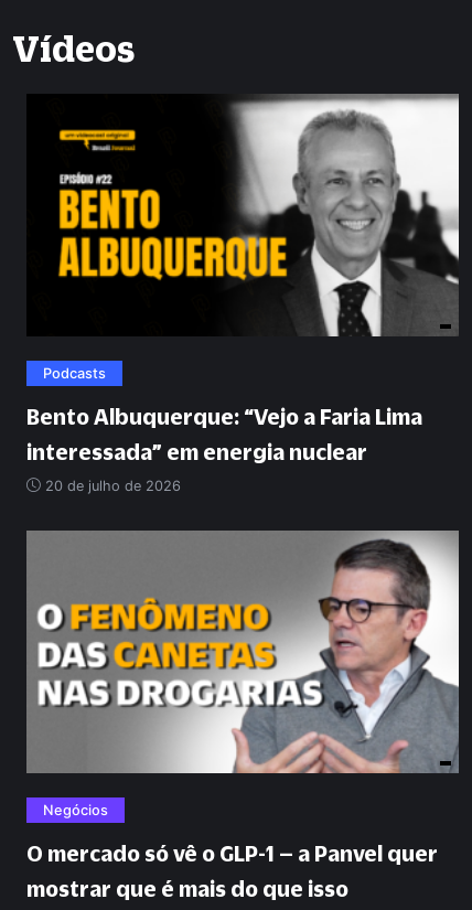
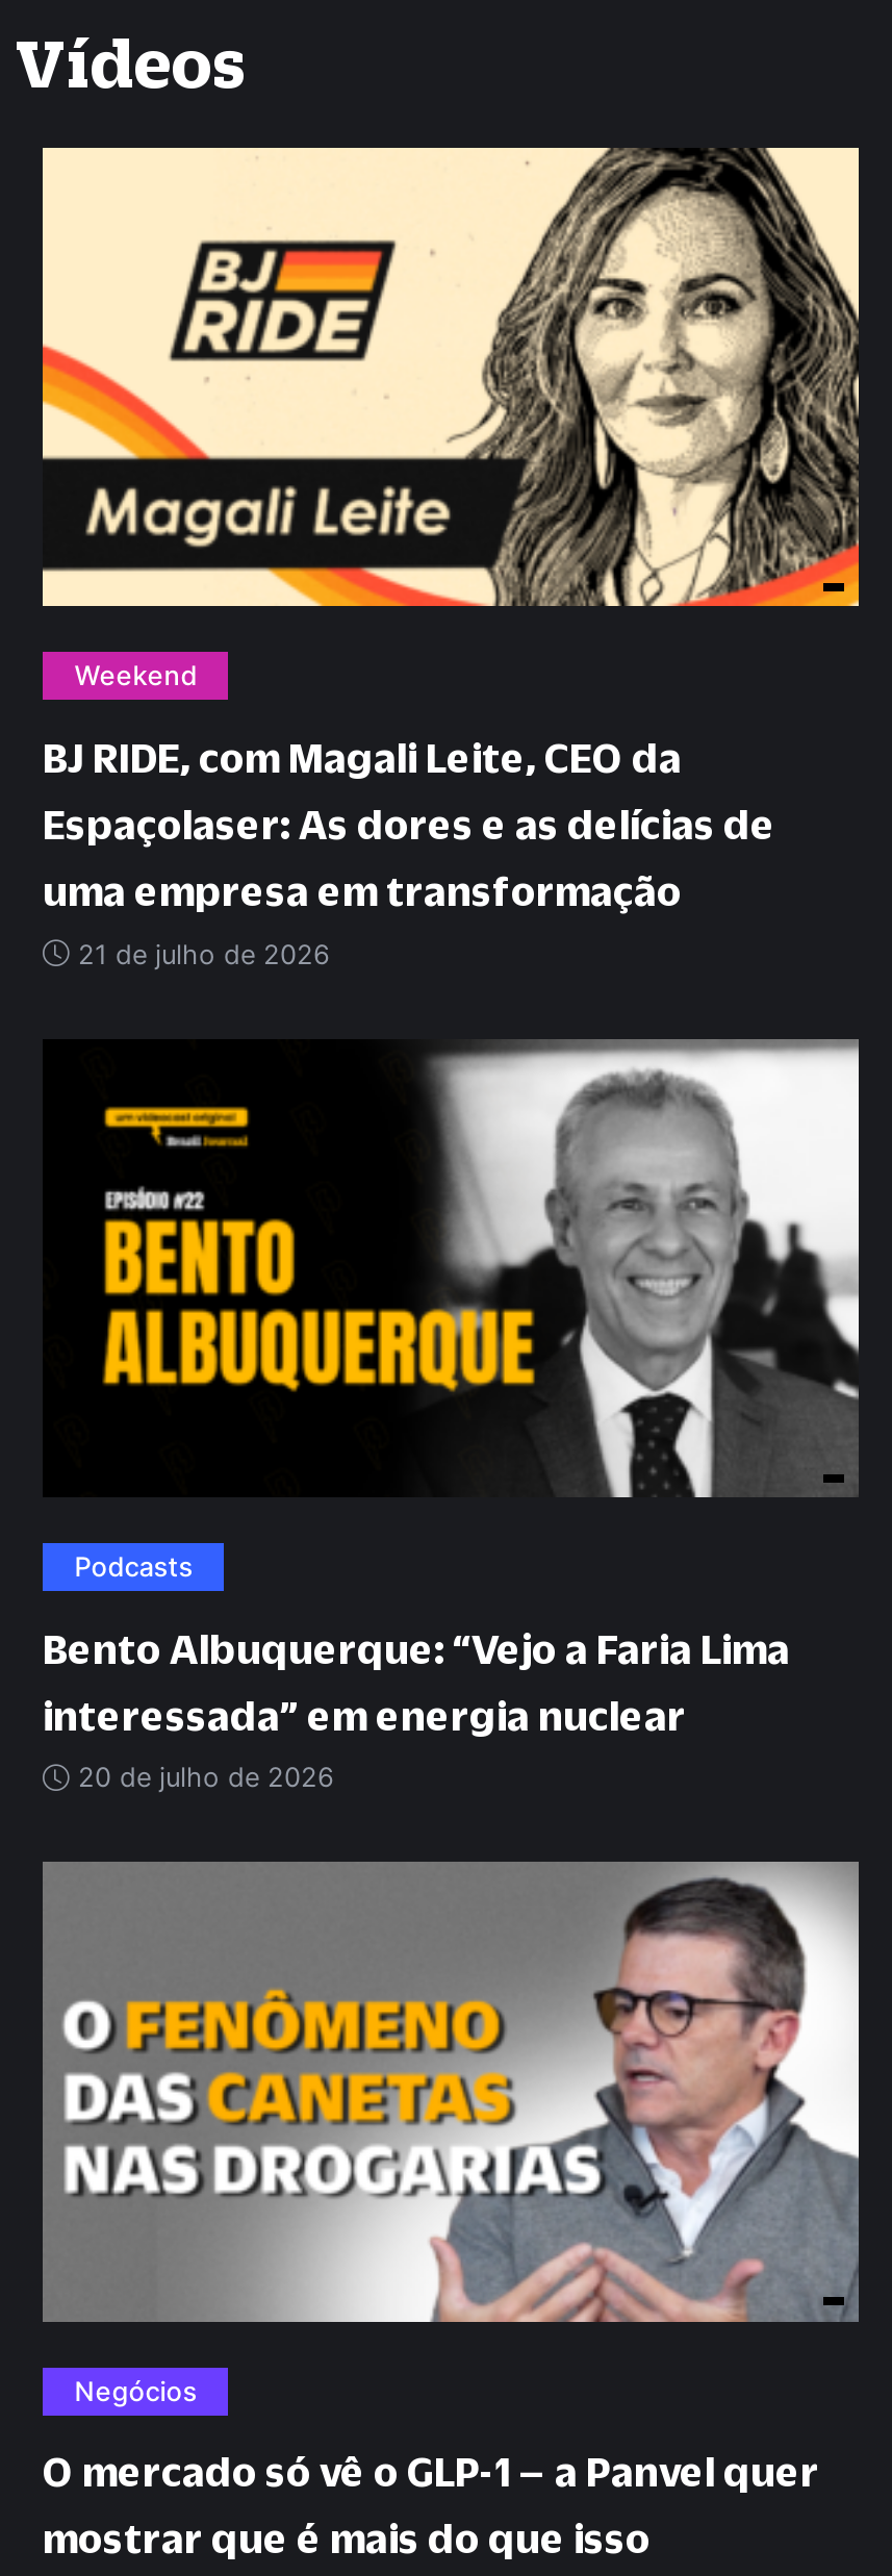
none -> [41,146,861,970] [image] | Weekend | BJ RIDE, com Magali Leite, CEO da | Espaçolaser: As dores e as delícias de | uma empresa em transformação | 21 de julho de 2026

